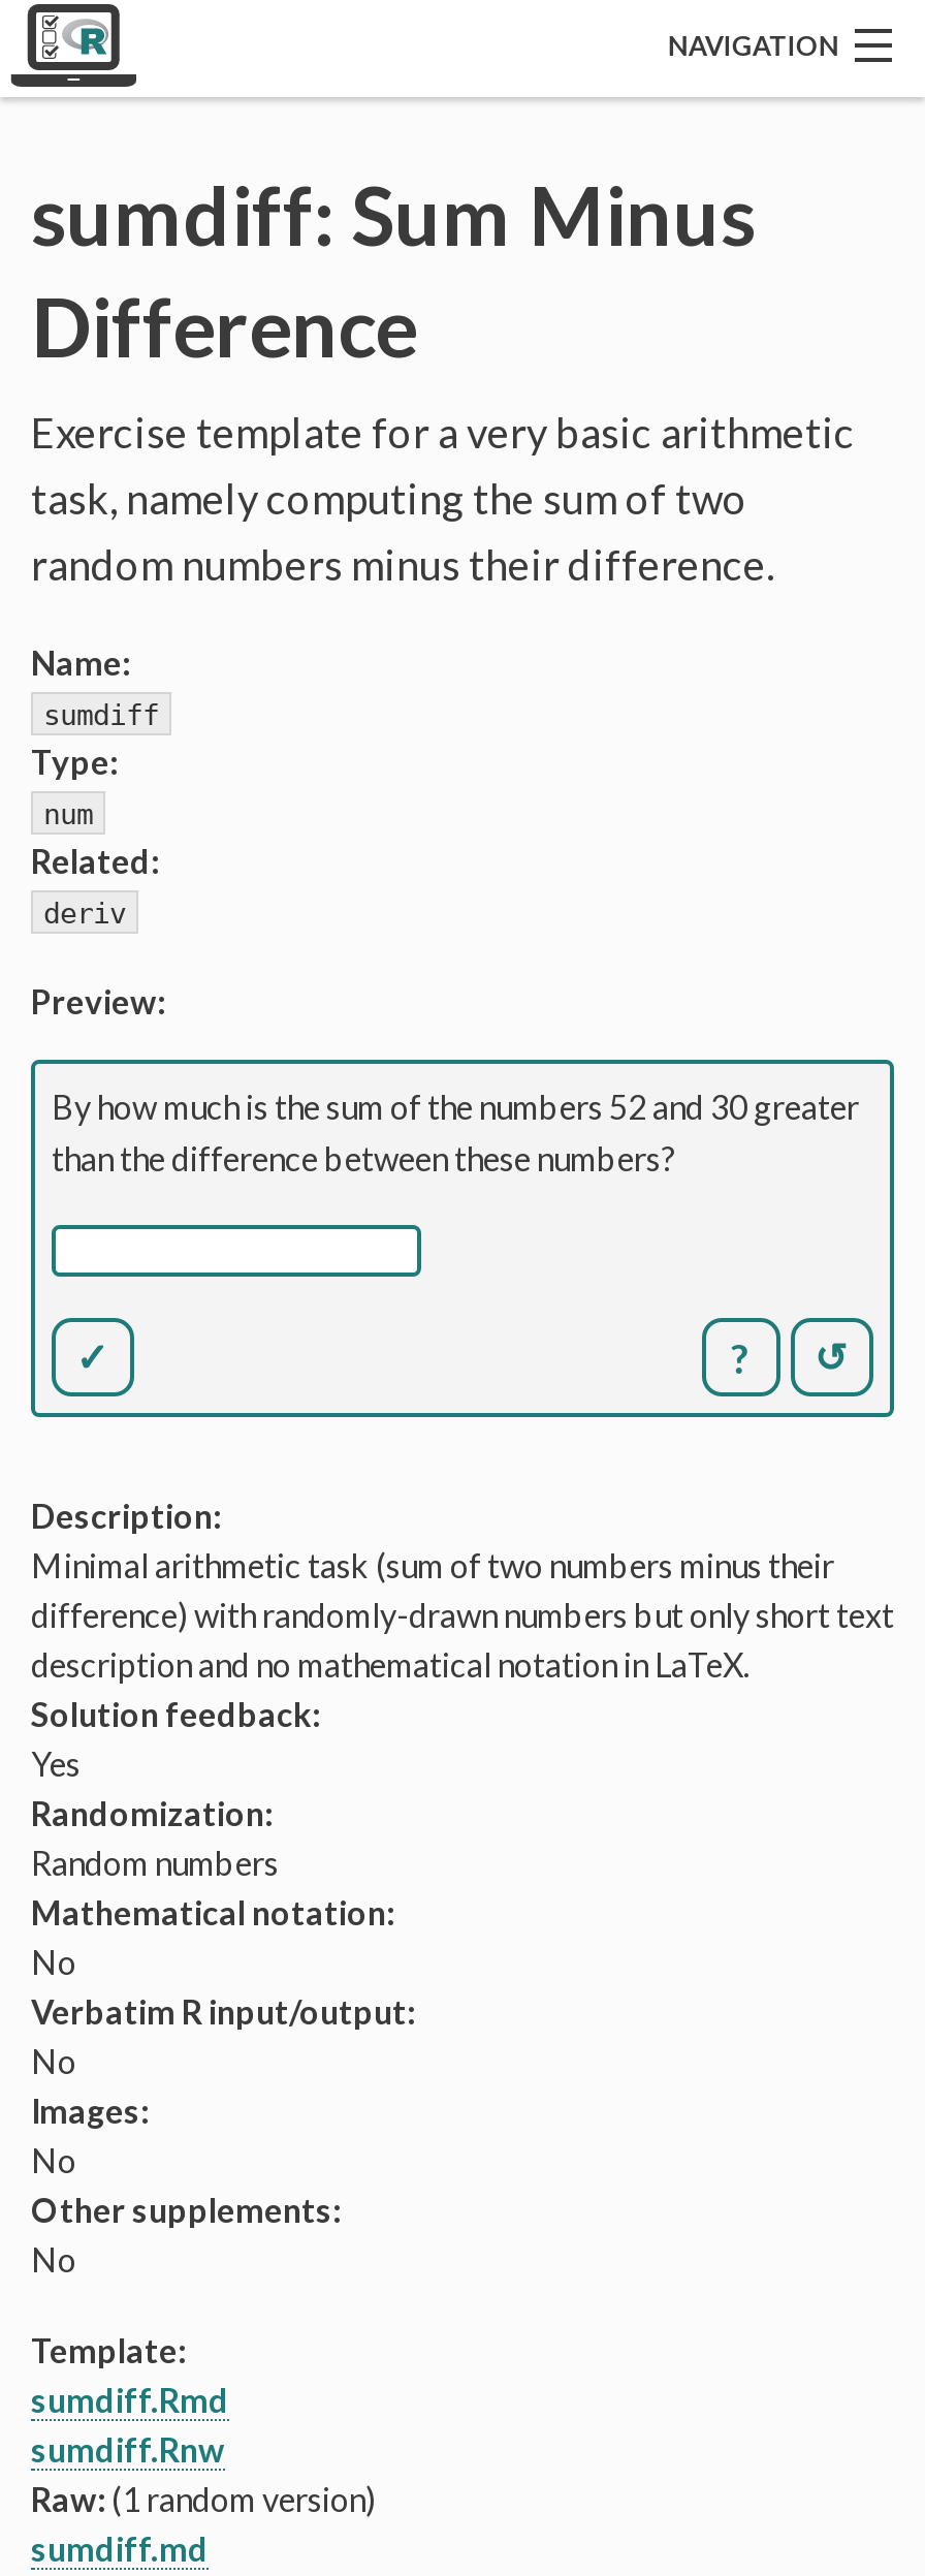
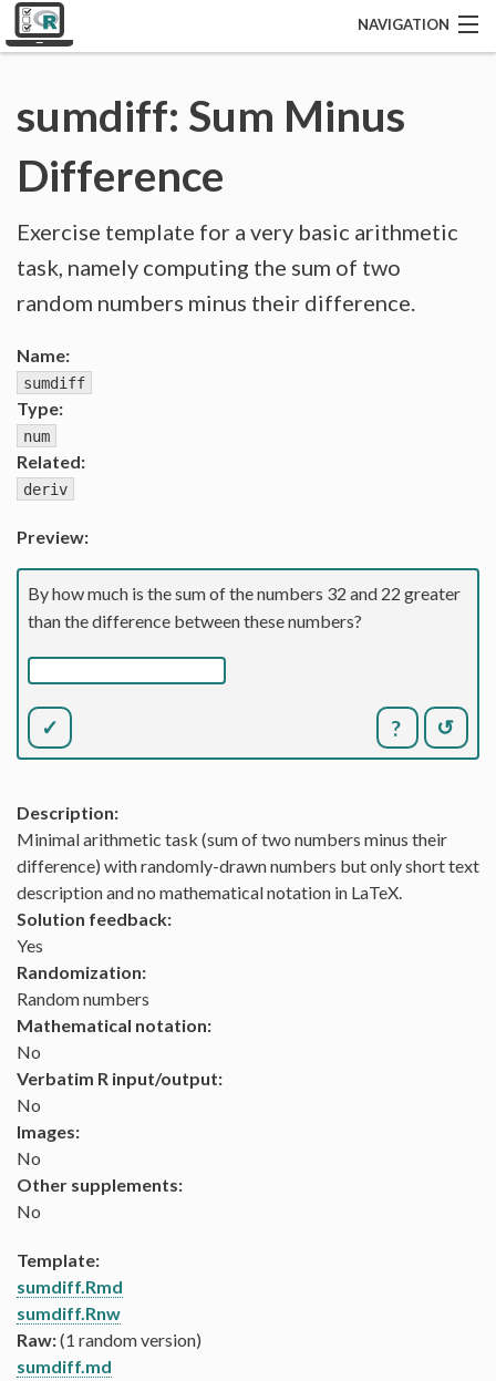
[52,1087,859,1126] By how much is the sum of the numbers 52 and 30 greater -> [28,583,461,604] By how much is the sum of the numbers 32 and 22 greater

